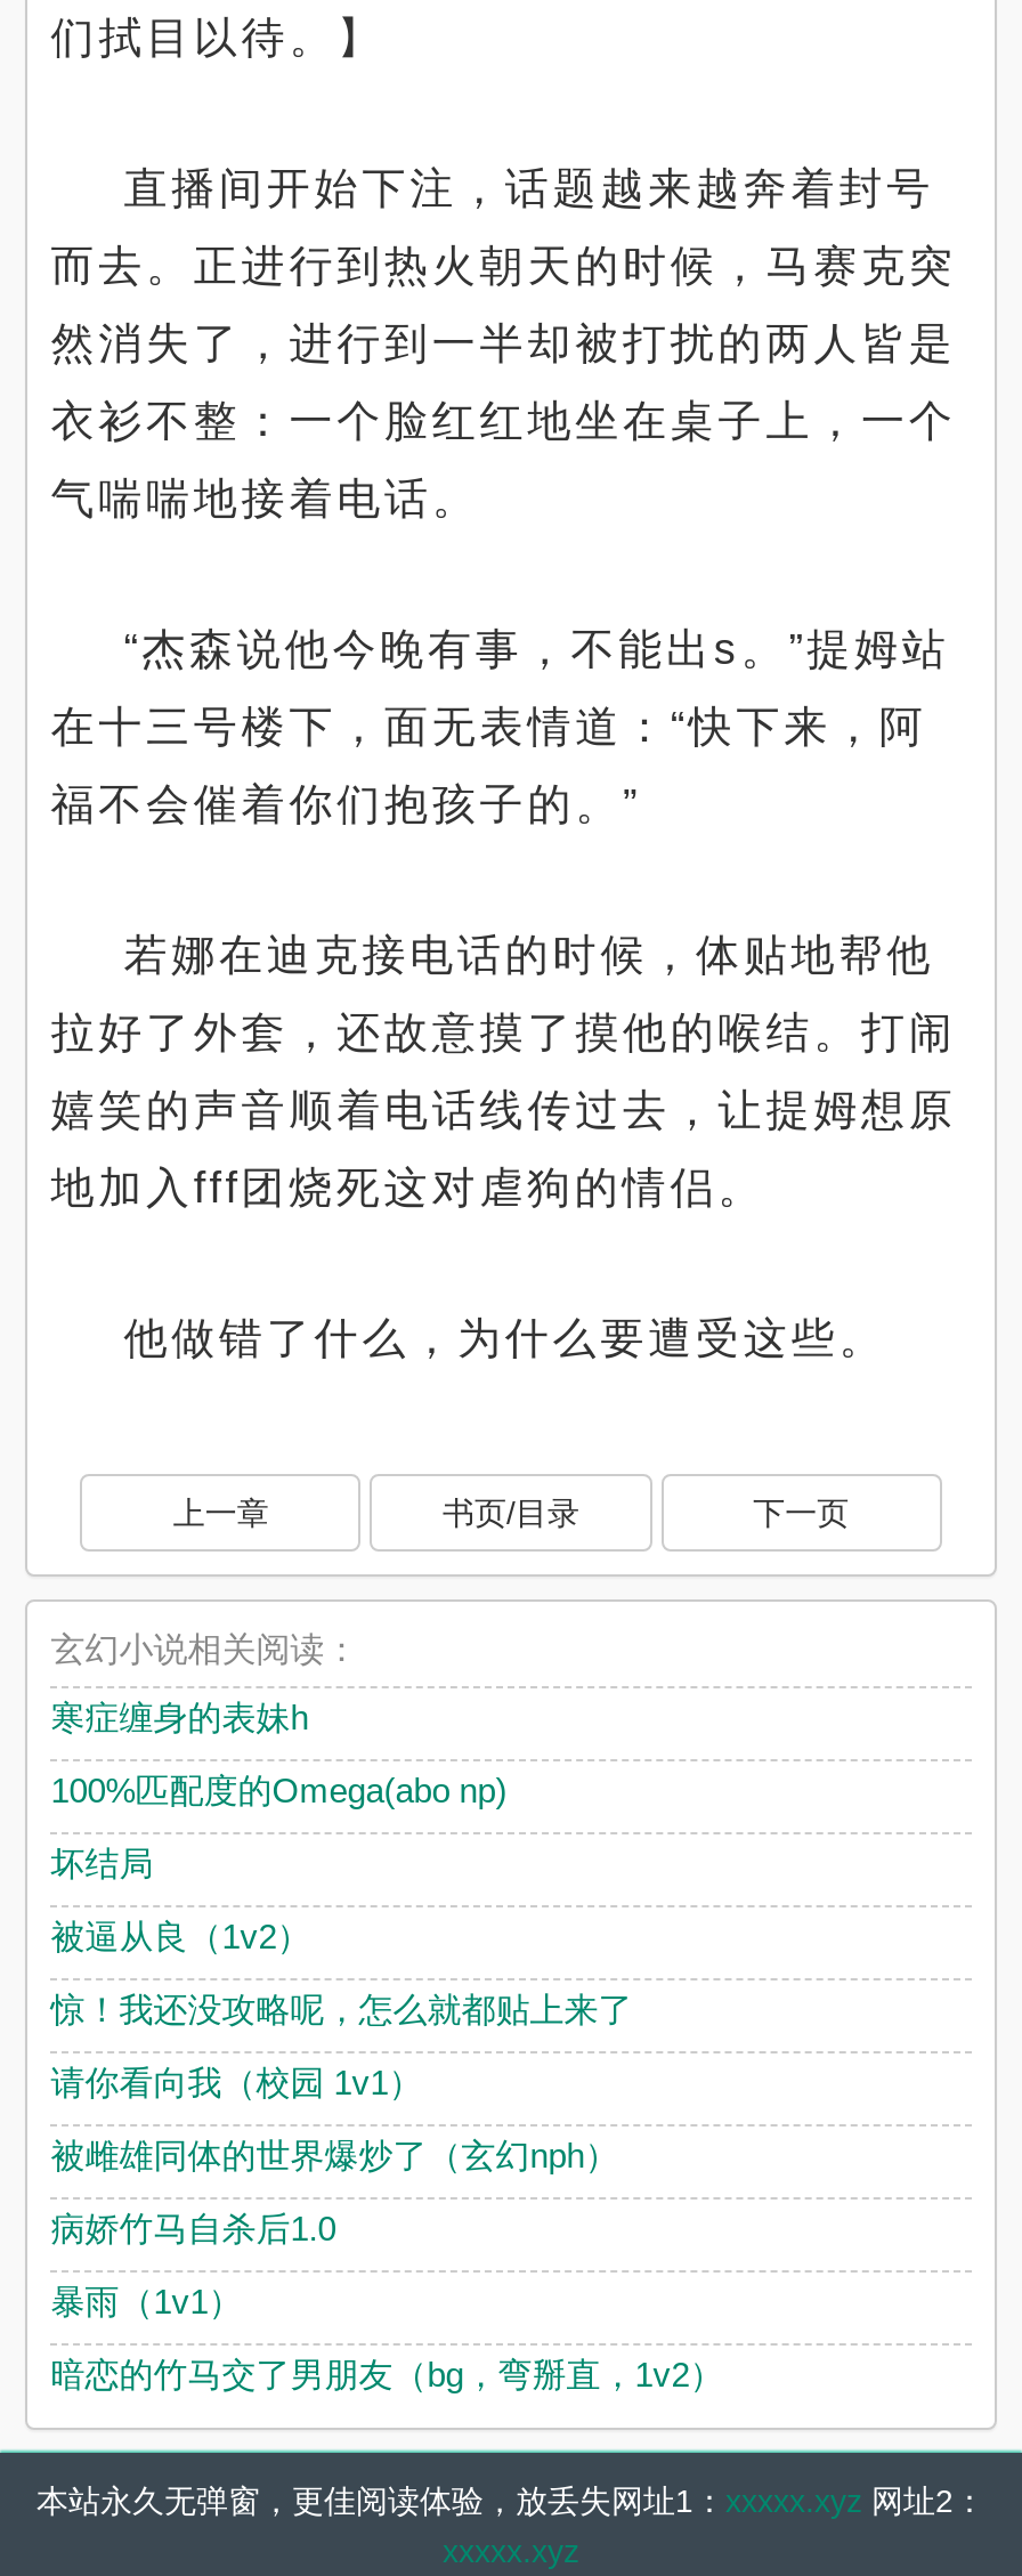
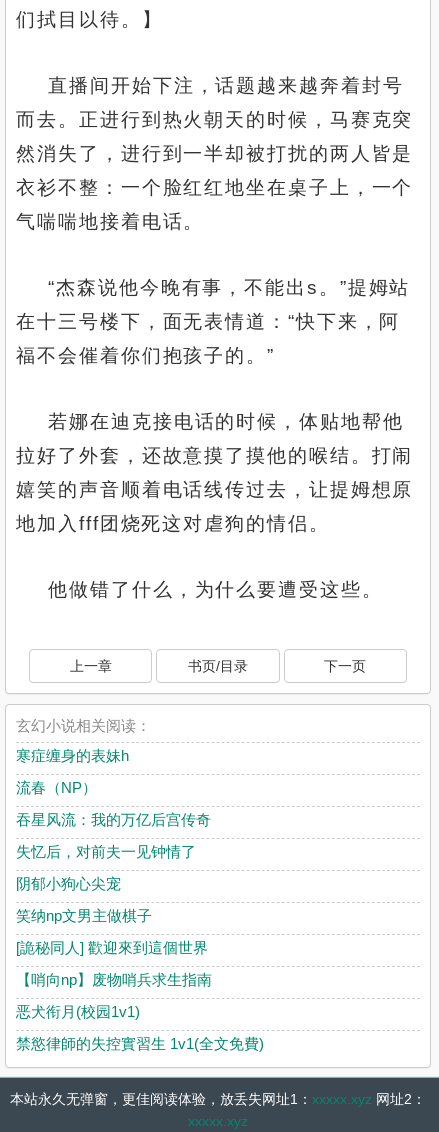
[51,1771,507,1809] 100%匹配度的Omega(abo np) -> [16,779,97,796] 流春（NP）
[51,1844,153,1882] 坏结局 -> [16,811,211,828] 吞星风流：我的万亿后宫传奇
[51,1917,311,1955] 被逼从良（1v2） -> [16,843,196,860] 失忆后，对前夫一见钟情了
[51,1990,632,2028] 惊！我还没攻略呢，怎么就都贴上来了 -> [16,875,121,892] 阴郁小狗心尖宠
[51,2063,422,2101] 请你看向我（校园 1v1） -> [16,907,152,924] 笑纳np文男主做棋子
[51,2136,619,2174] 被雌雄同体的世界爆炒了（玄幻nph） -> [16,939,208,956] [詭秘同人] 歡迎來到這個世界
[51,2209,336,2247] 病娇竹马自杀后1.0 -> [16,971,212,988] 【哨向np】废物哨兵求生指南
[51,2282,242,2320] 暴雨（1v1） -> [16,1003,140,1020] 恶犬衔月(校园1v1)
[51,2355,724,2393] 暗恋的竹马交了男朋友（bg，弯掰直，1v2） -> [16,1035,264,1052] 禁慾律師的失控實習生 1v1(全文免費)

